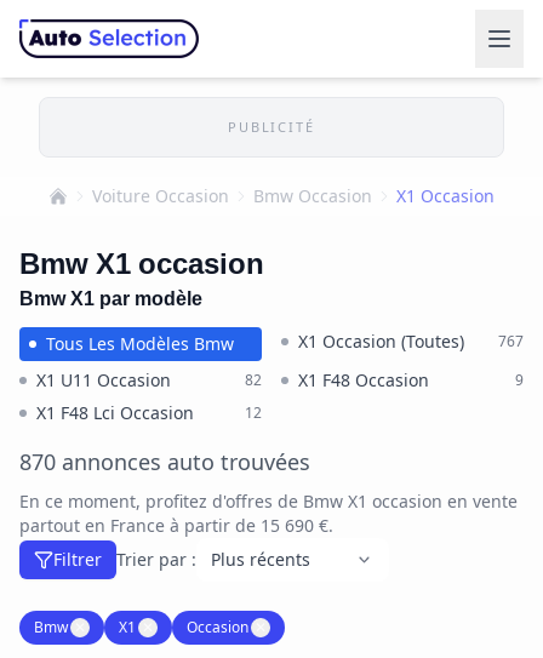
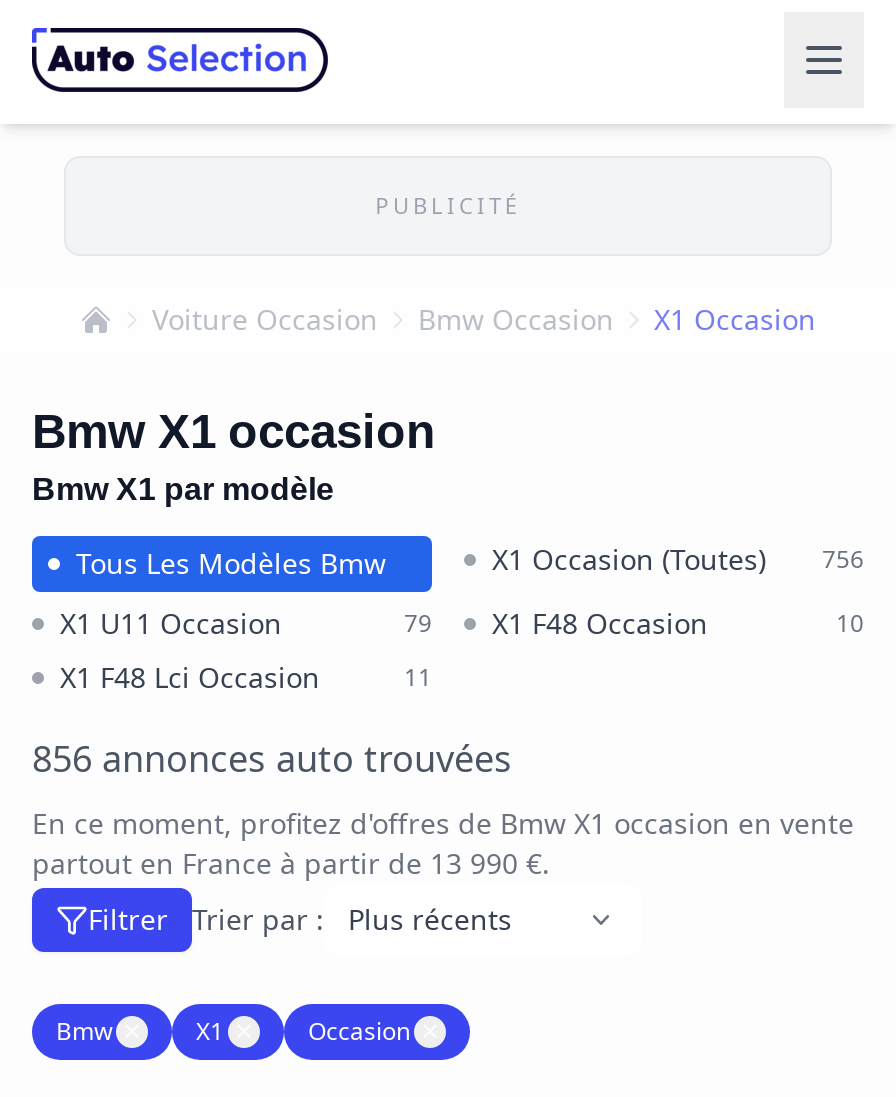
[298,331,524,351] X1 Occasion (Toutes) 767 -> [492,542,864,576] X1 Occasion (Toutes) 756
[245,370,429,390] 82 X1 F48 Occasion -> [404,606,708,640] 79 X1 F48 Occasion
[515,370,524,388] 9 -> [836,607,864,637] 10
[245,403,262,421] 12 -> [404,661,432,691] 11
[19,450,310,475] 870 annonces auto trouvées -> [32,738,512,780] 856 annonces auto trouvées
[19,515,333,536] partout en France à partir de 15 690 €. -> [32,846,550,880] partout en France à partir de 13 990 €.

